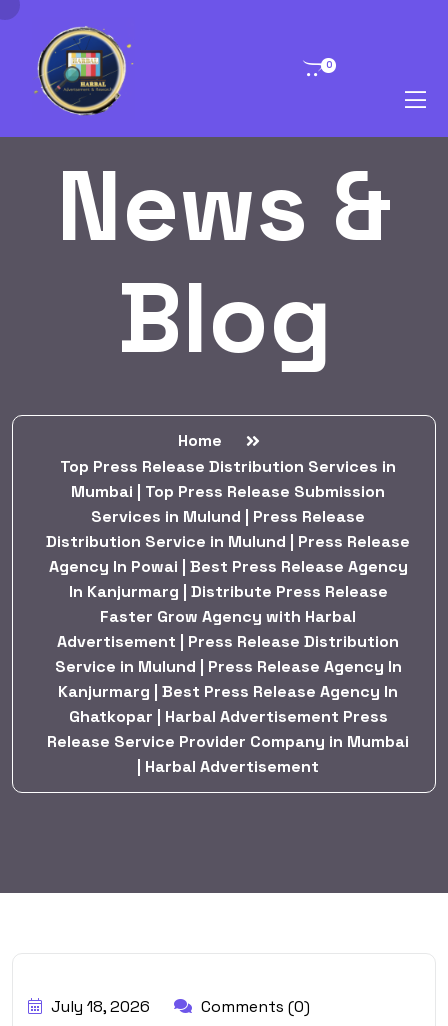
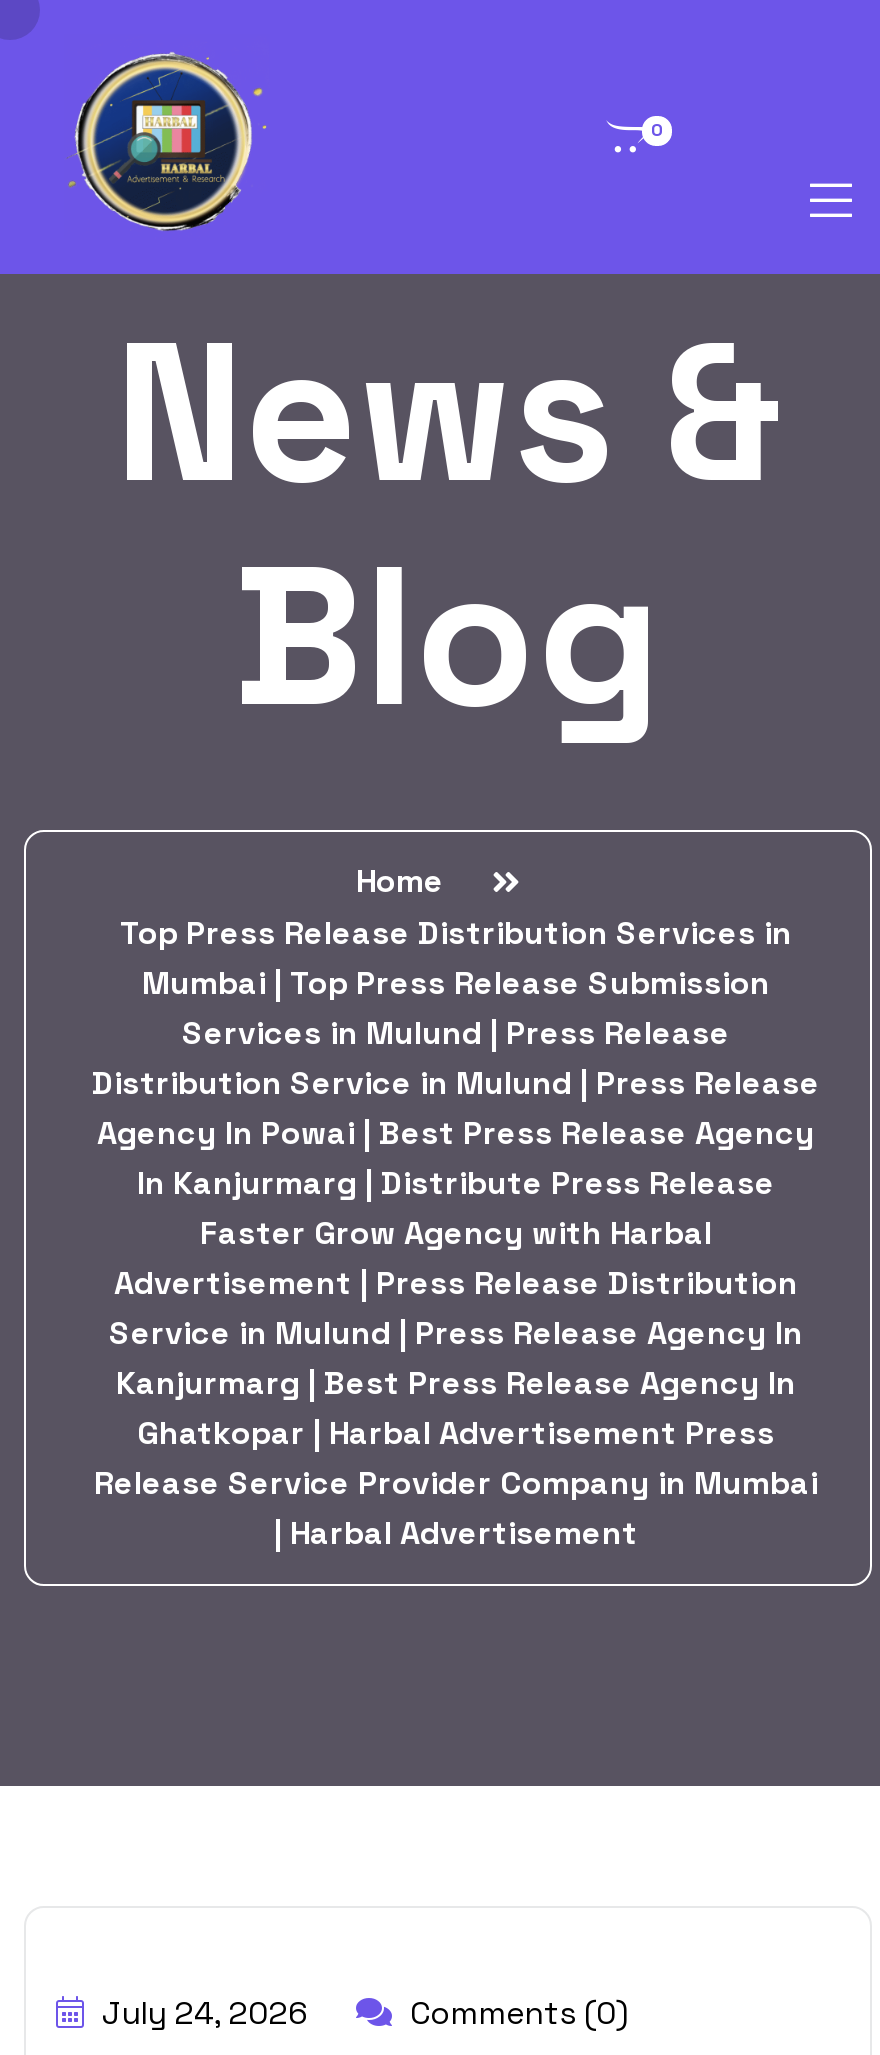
[47,996,150,1017] July 18, 2026 -> [94,1992,308,2034] July 24, 2026

